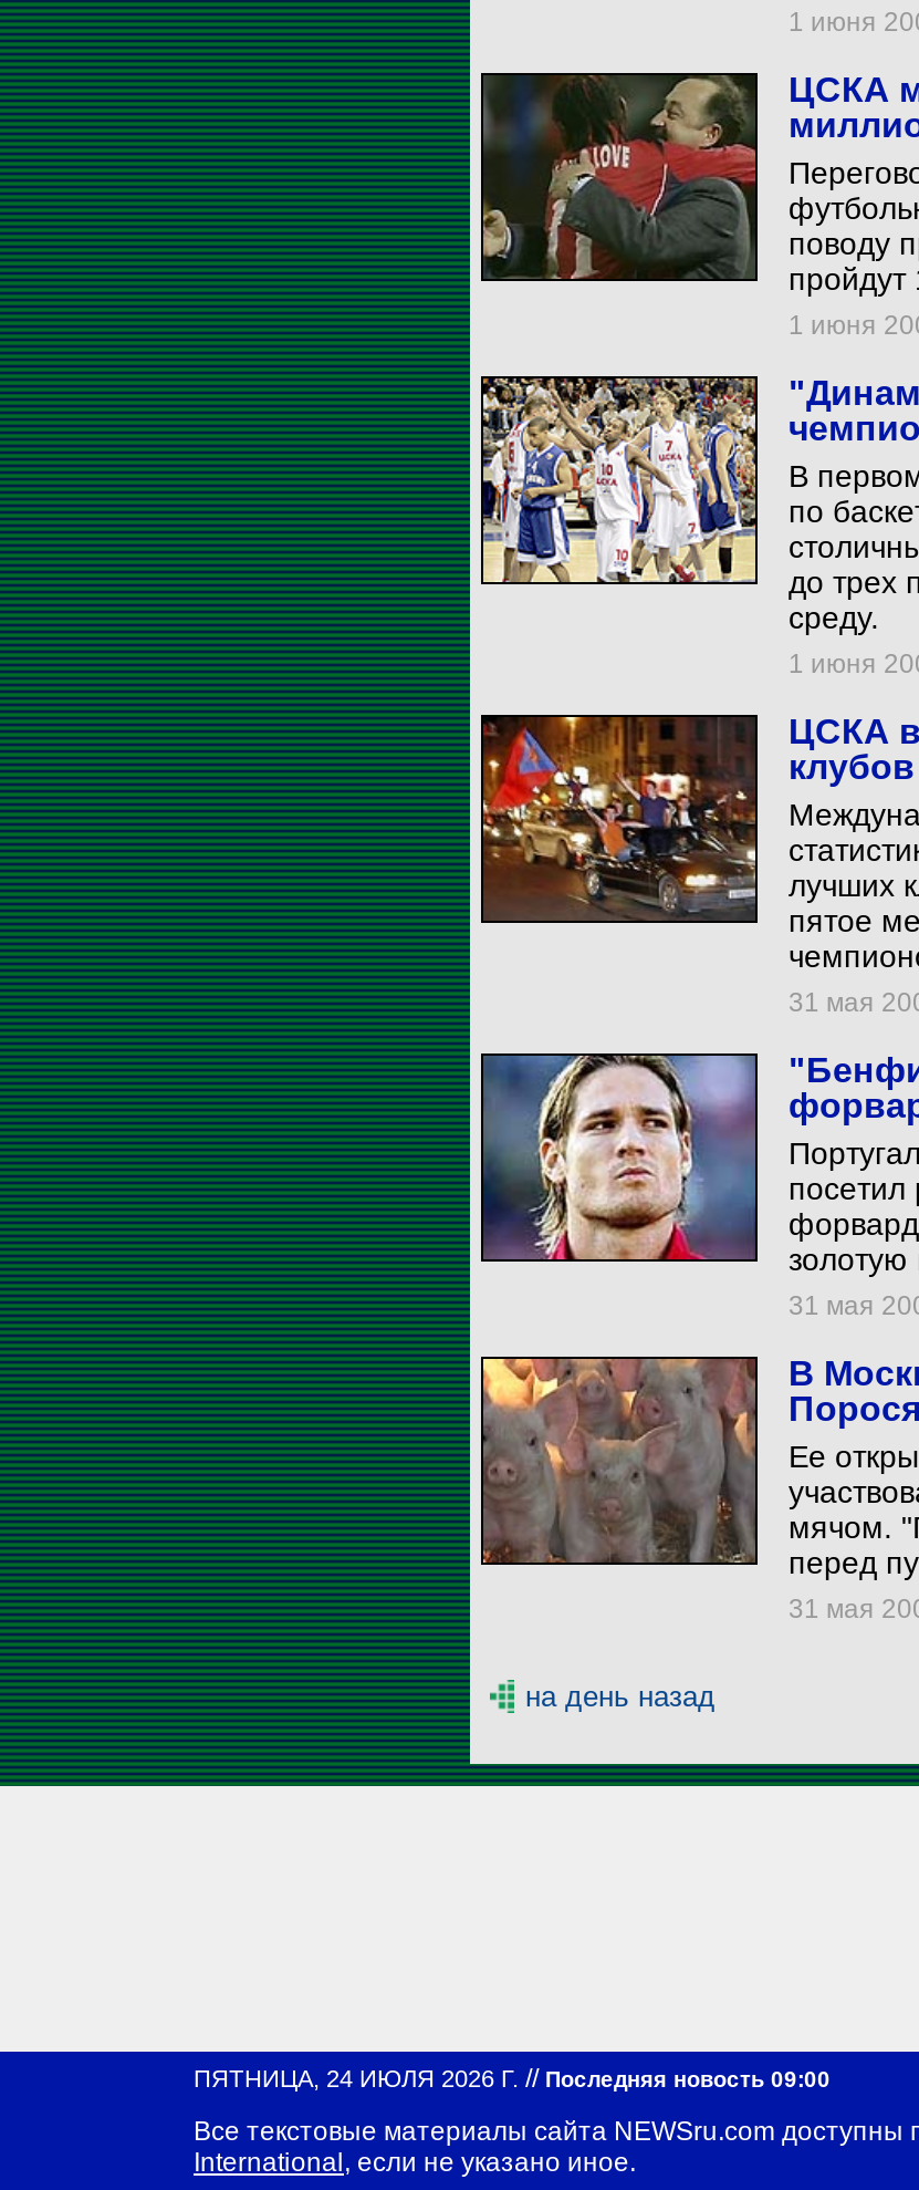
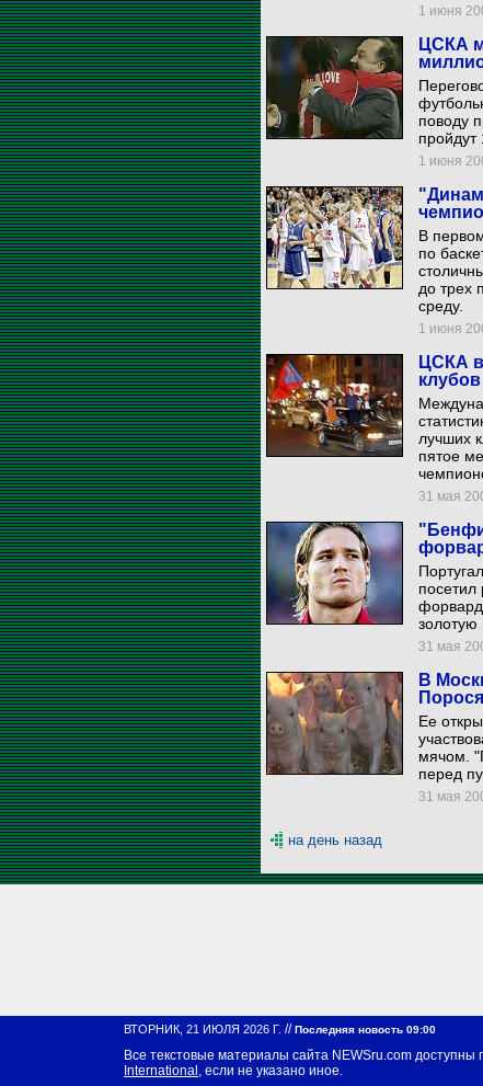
[194,2063,831,2094] ПЯТНИЦА, 24 ИЮЛЯ 2026 Г. // Последняя новость 09:00 -> [124,1021,436,1037] ВТОРНИК, 21 ИЮЛЯ 2026 Г. // Последняя новость 09:00

